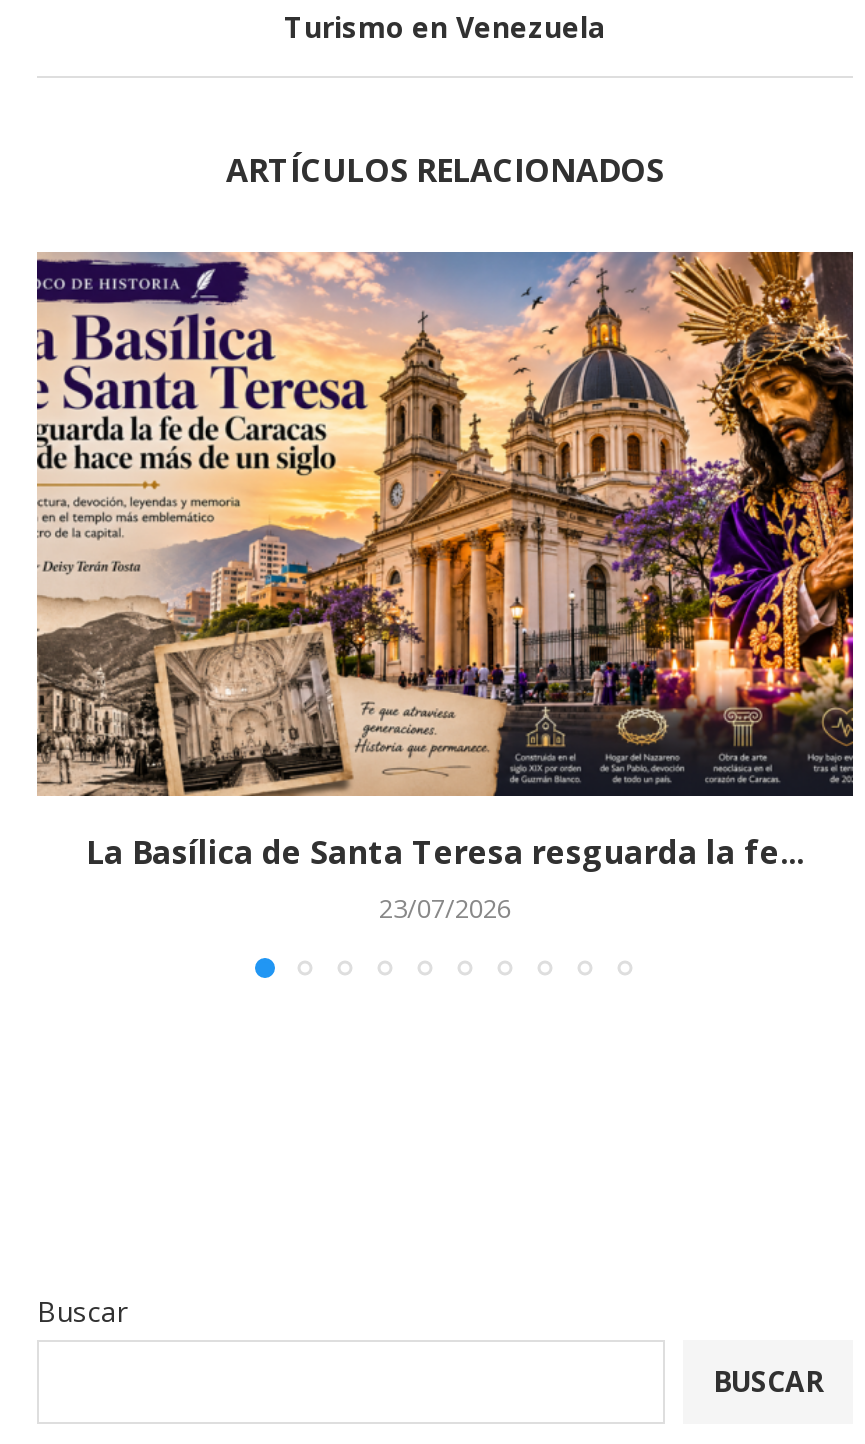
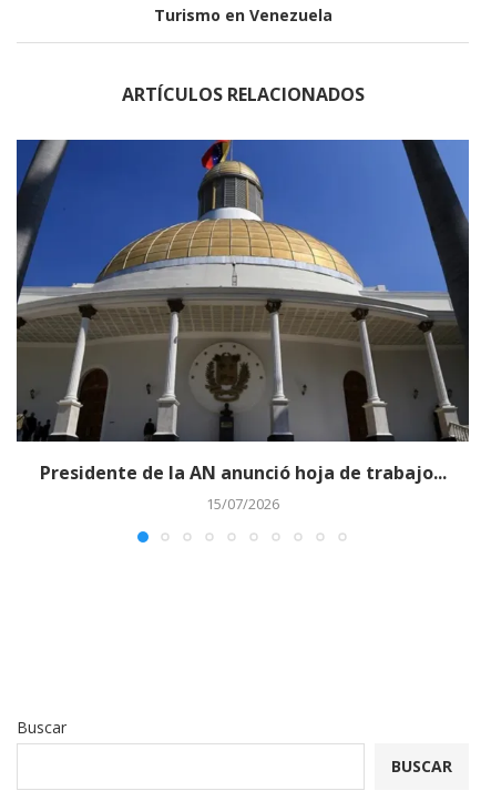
[35,250,855,926] [image] | La Basílica de Santa Teresa resguarda la fe... | 23/07/2026 -> [16,139,470,514] [image] | Presidente de la AN anunció hoja de trabajo... | 15/07/2026

